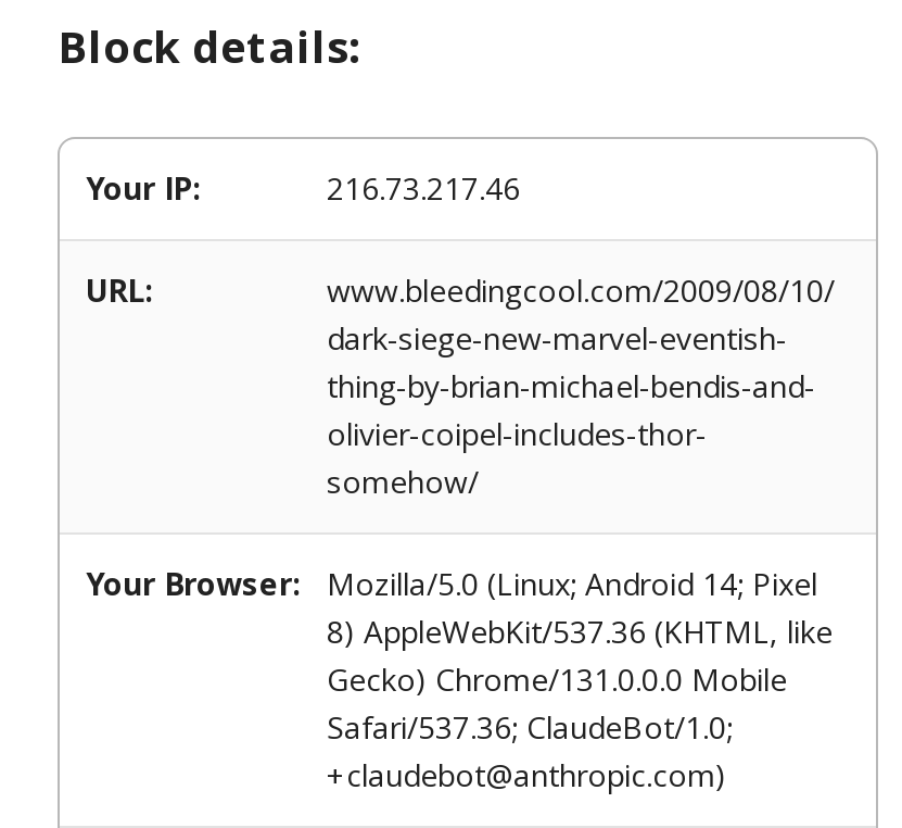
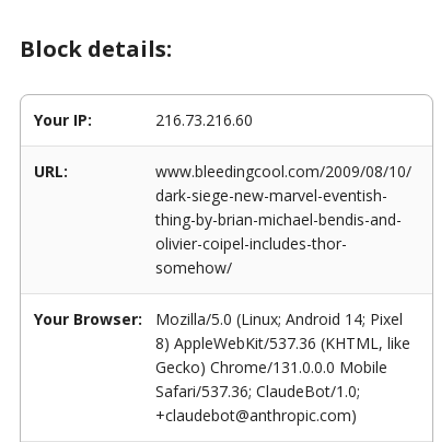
[327,167,520,209] 216.73.217.46 -> [155,109,253,130] 216.73.216.60

